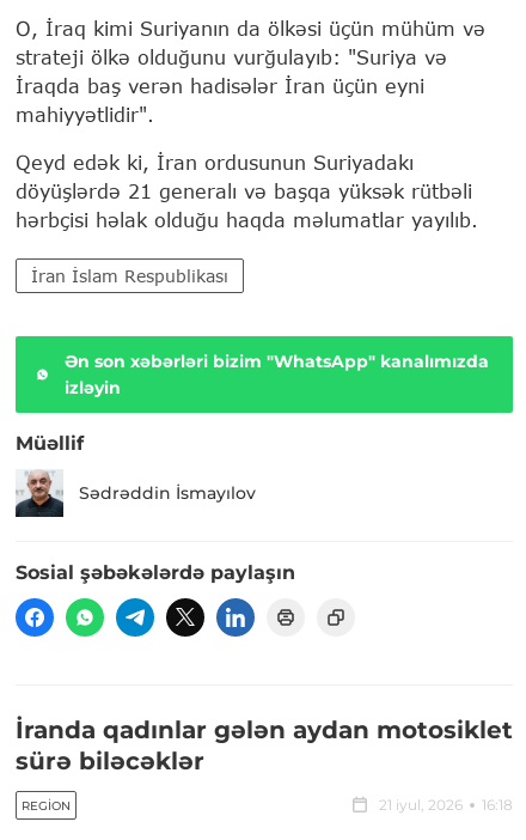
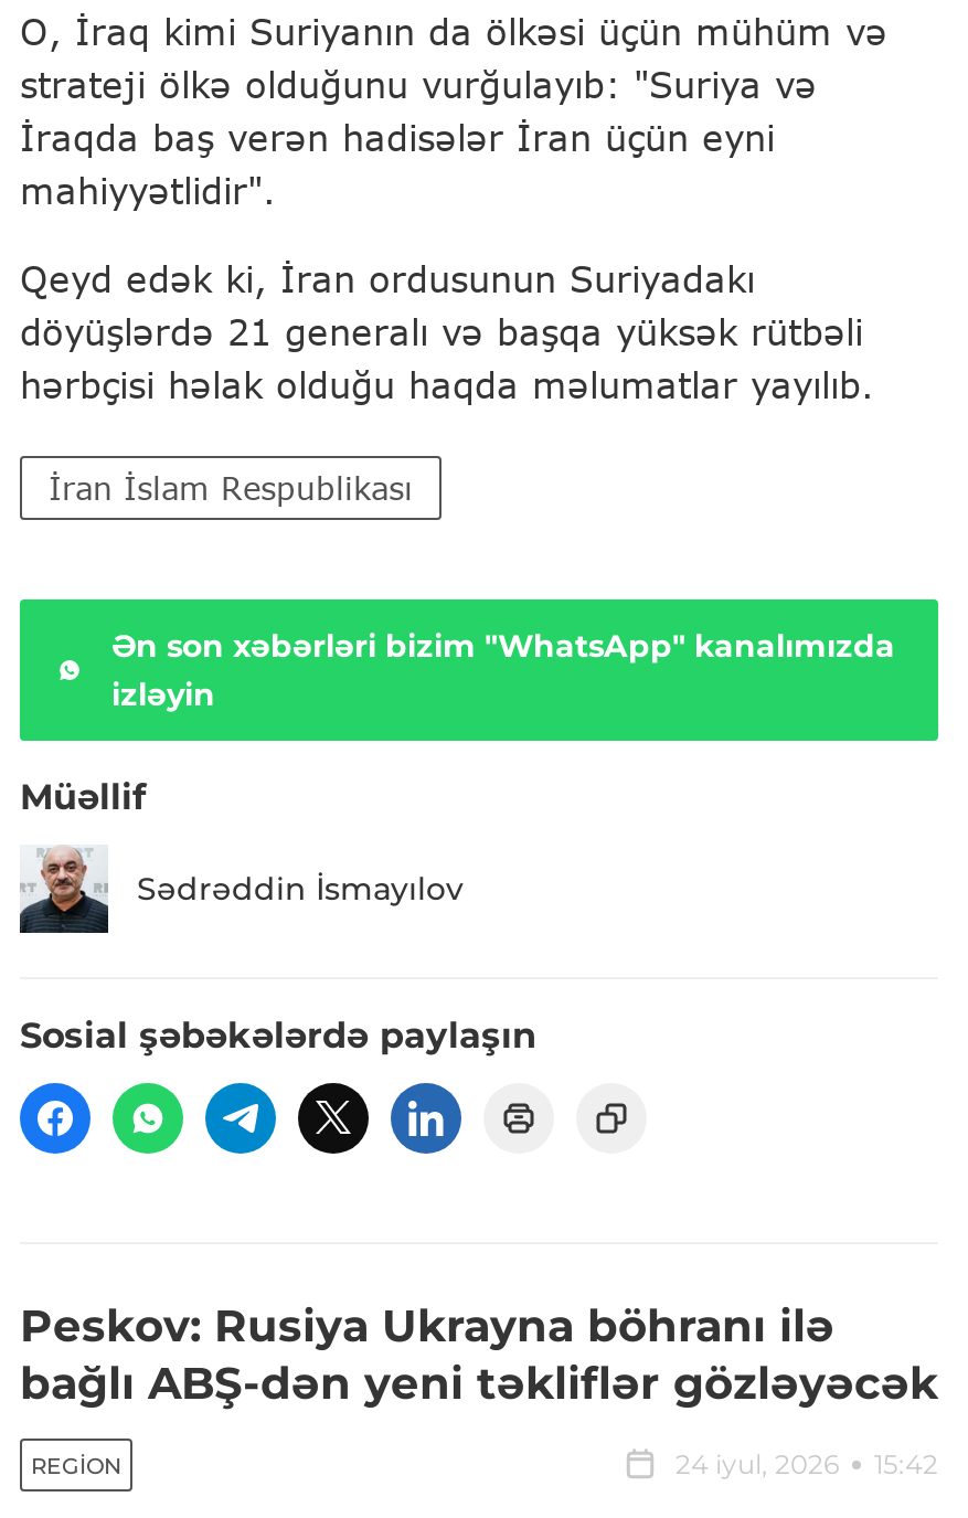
[16,716,513,776] İranda qadınlar gələn aydan motosiklet | sürə biləcəklər -> [20,1300,938,1411] Peskov: Rusiya Ukrayna böhranı ilə | bağlı ABŞ-dən yeni təkliflər gözləyəcək
[379,796,513,814] 21 iyul, 2026 | 16:18 -> [676,1448,938,1481] 24 iyul, 2026 | 15:42

